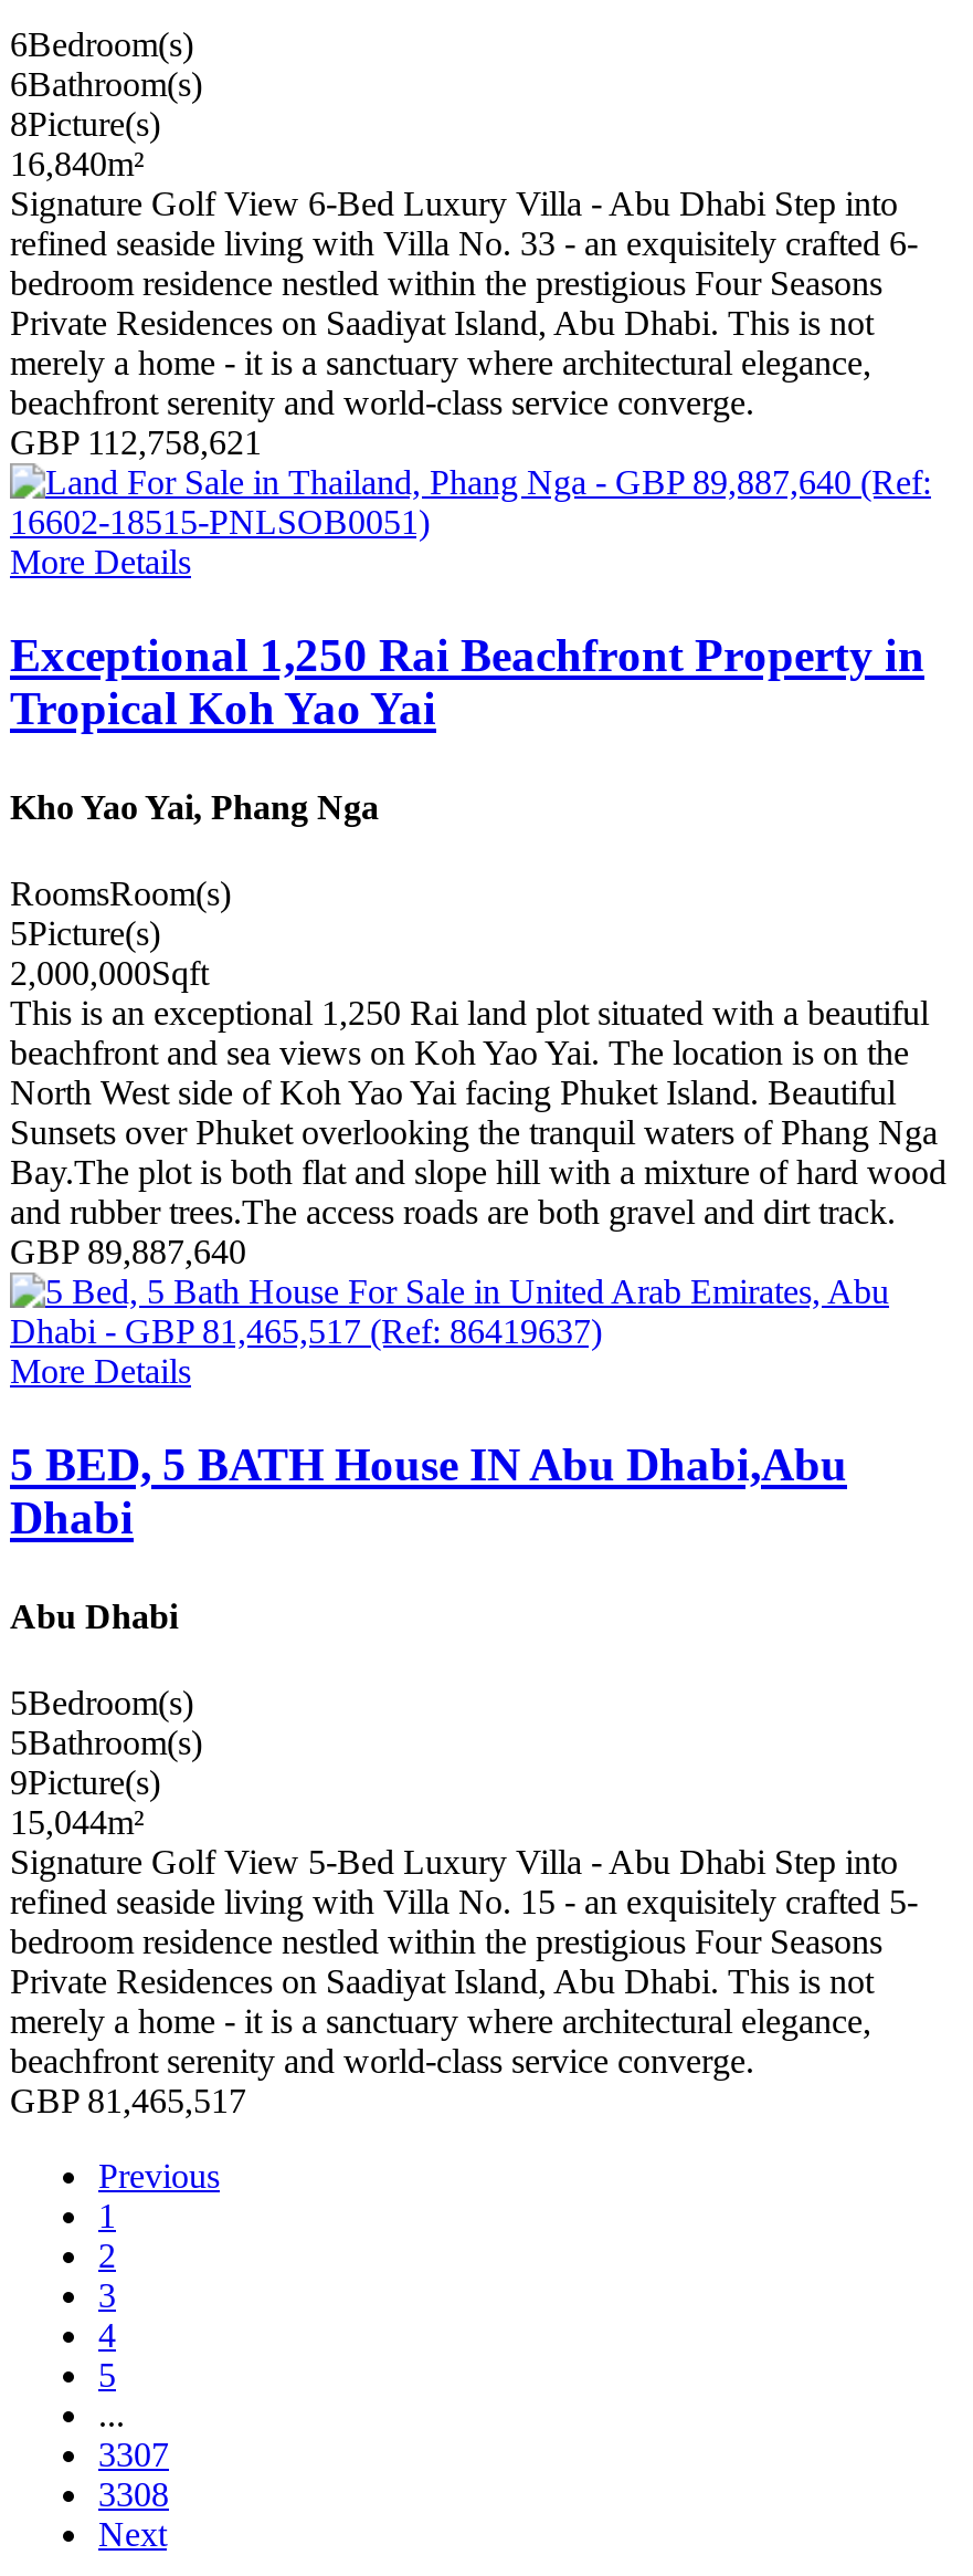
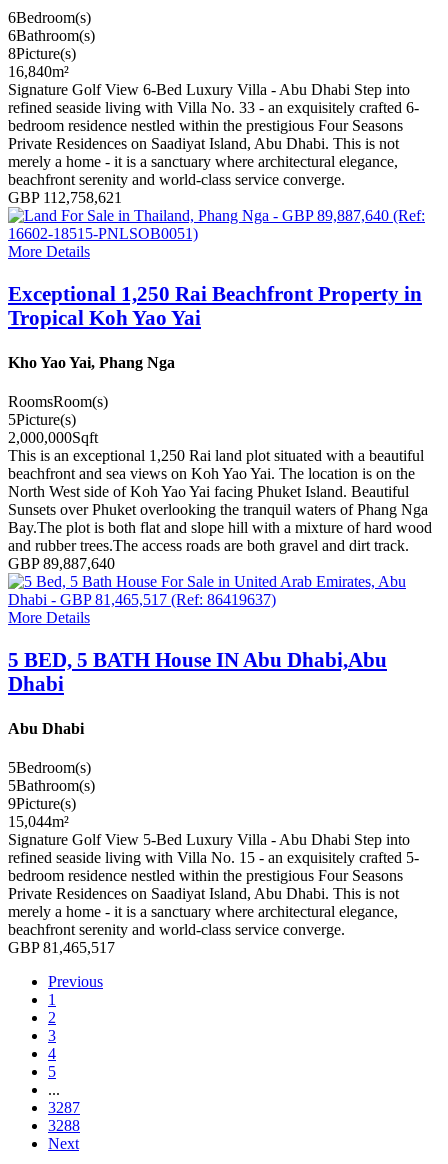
[98,2436,169,2473] 3307 -> [48,1099,80,1116] 3287
[98,2475,169,2513] 3308 -> [48,1117,80,1134] 3288

